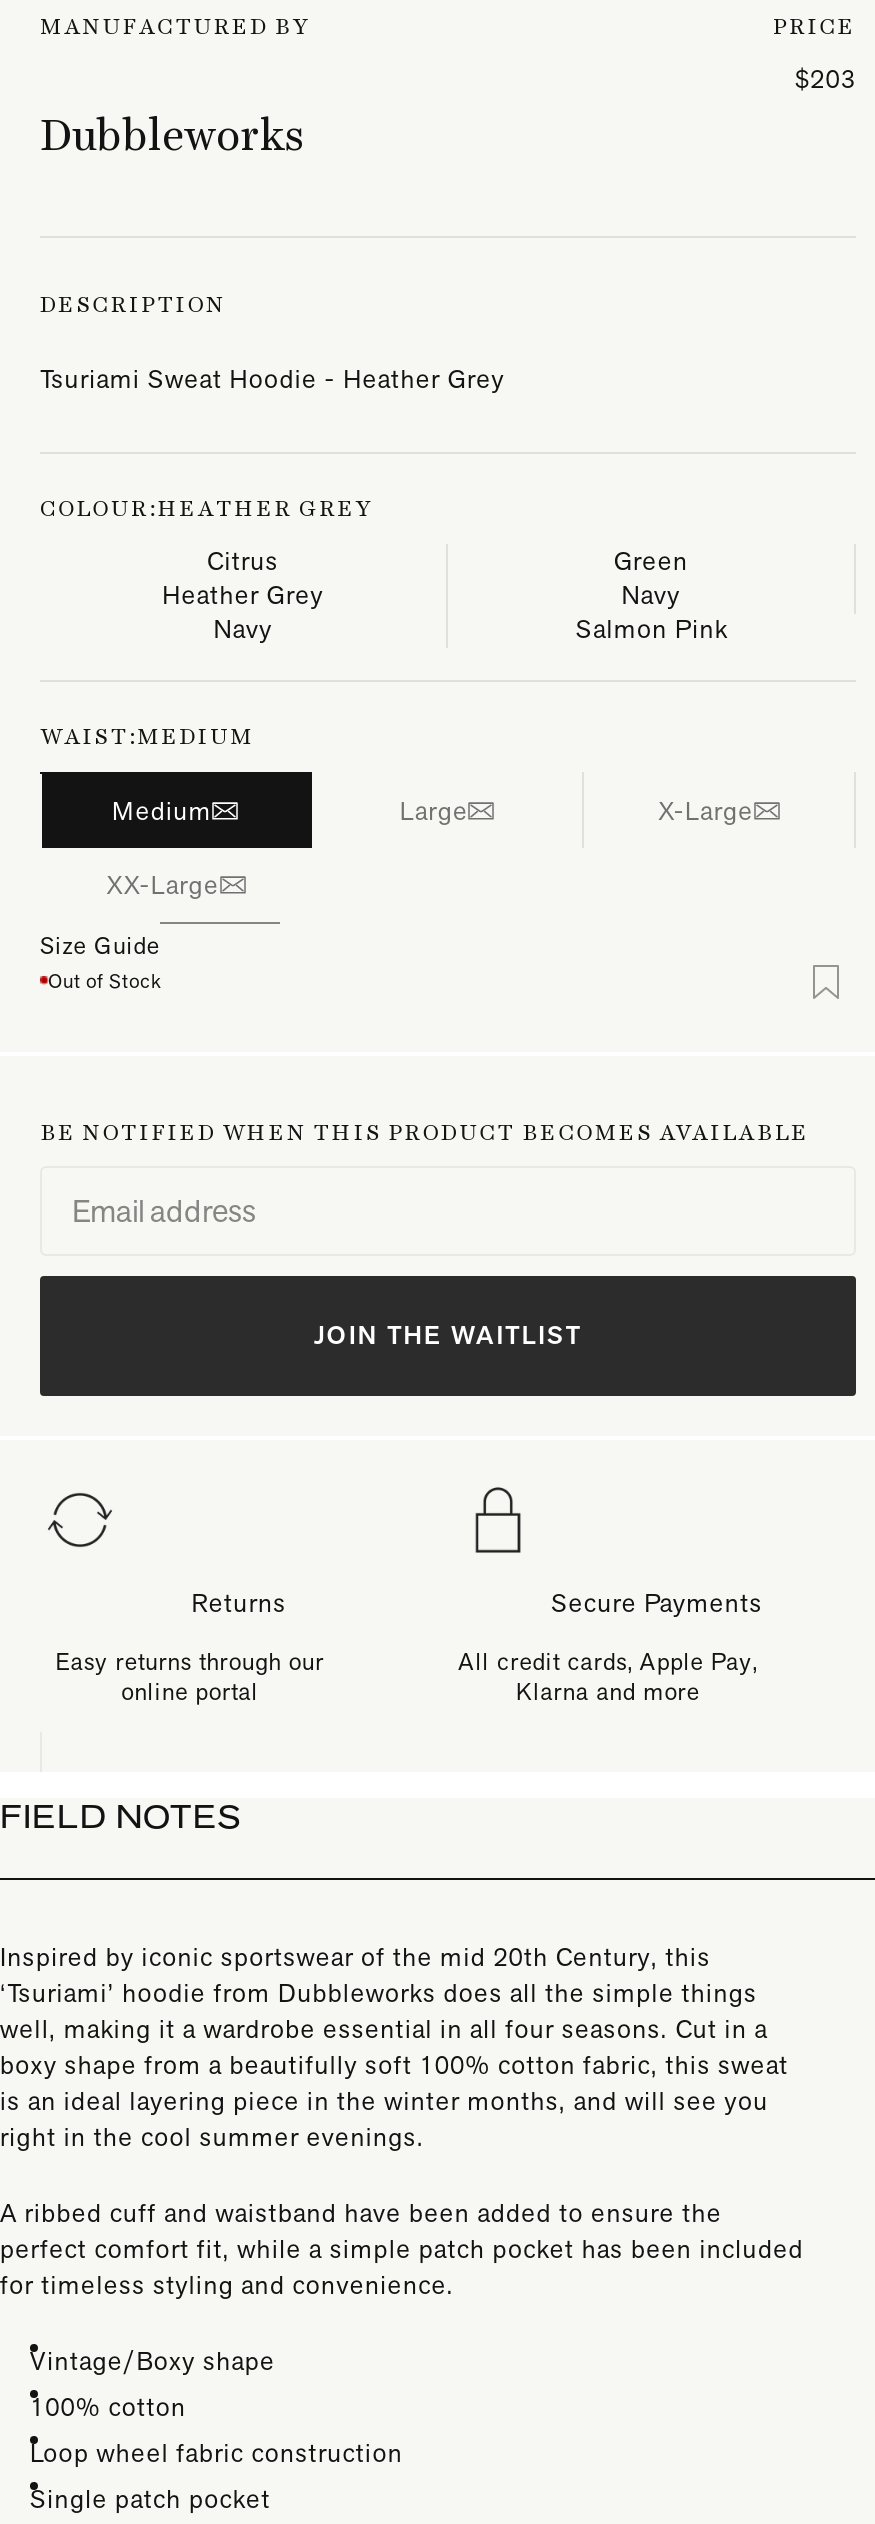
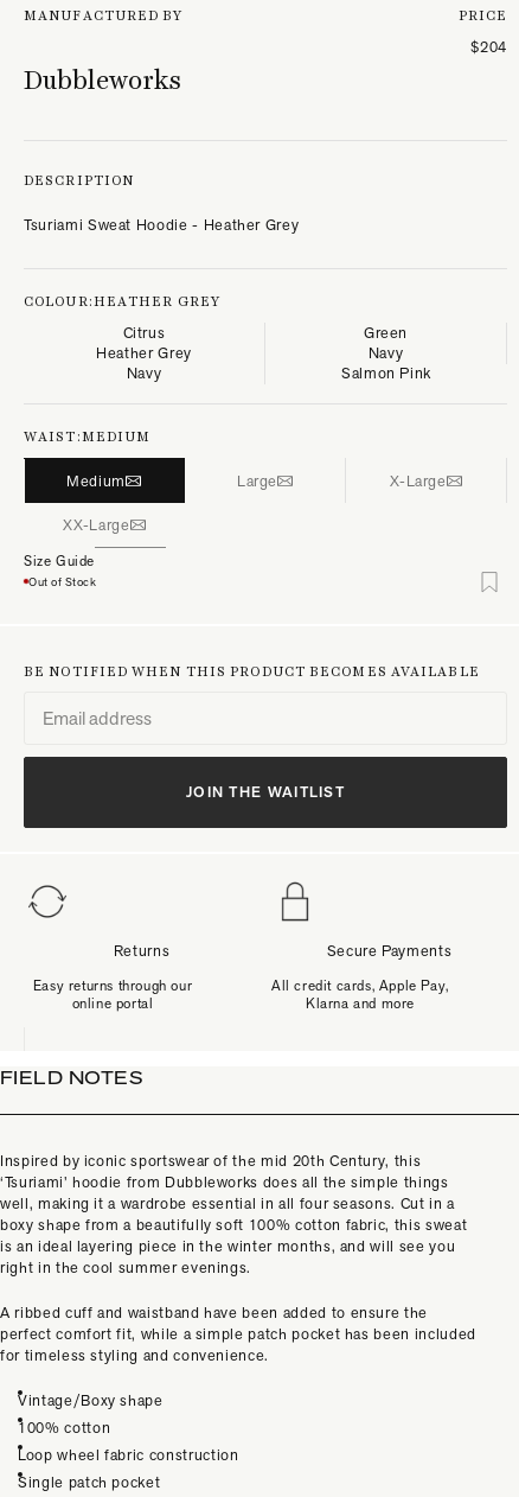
[795,62,856,96] $203 -> [471,37,507,57] $204

